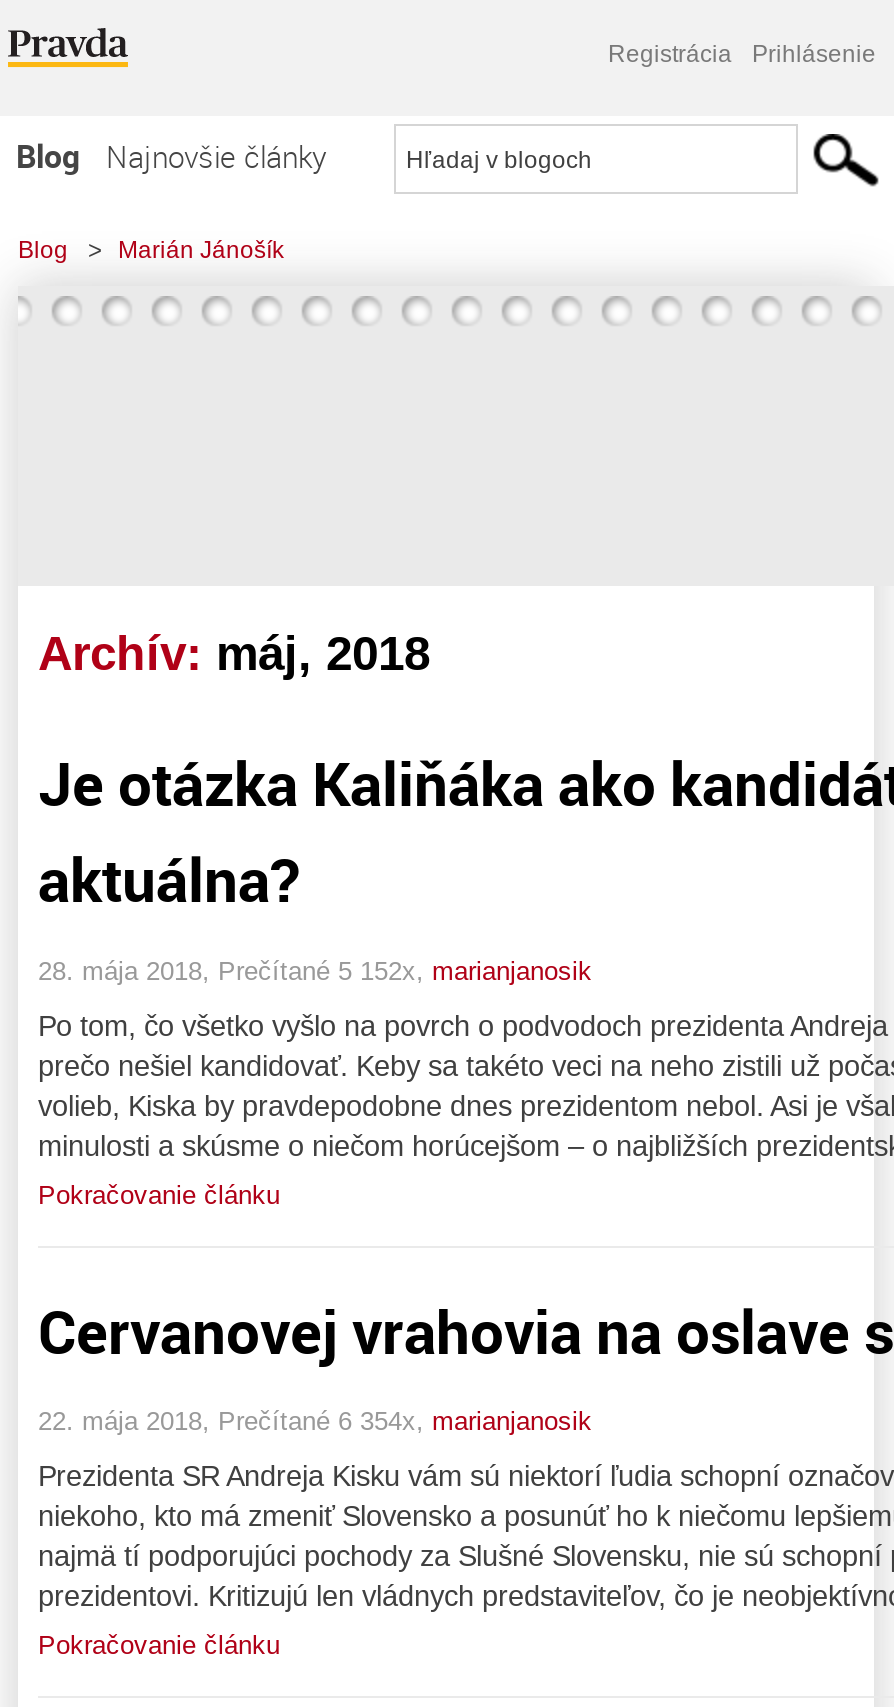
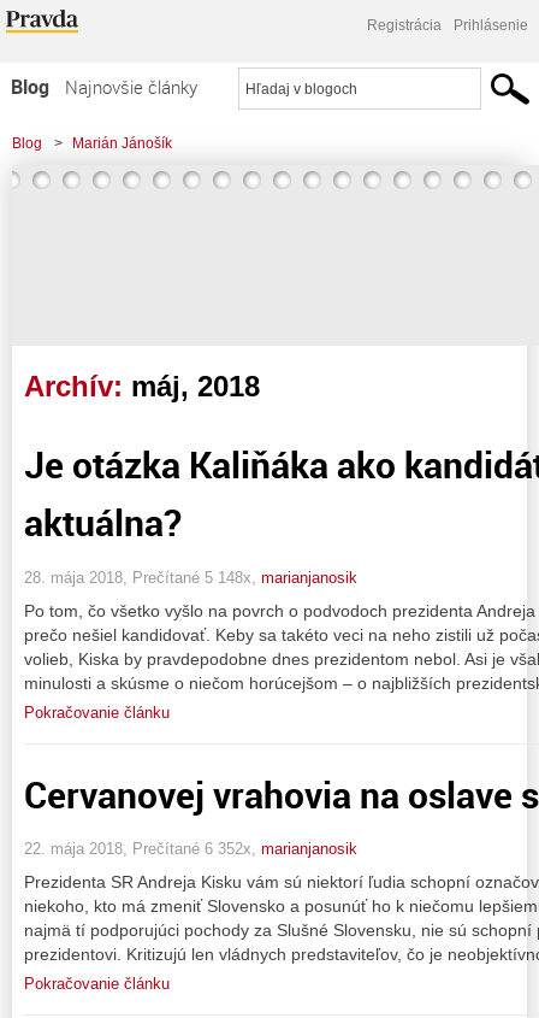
[38,955,592,985] 28. mája 2018, Prečítané 5 152x, marianjanosik -> [24,568,357,586] 28. mája 2018, Prečítané 5 148x, marianjanosik
[38,1406,592,1436] 22. mája 2018, Prečítané 6 354x, marianjanosik -> [24,840,357,858] 22. mája 2018, Prečítané 6 352x, marianjanosik

